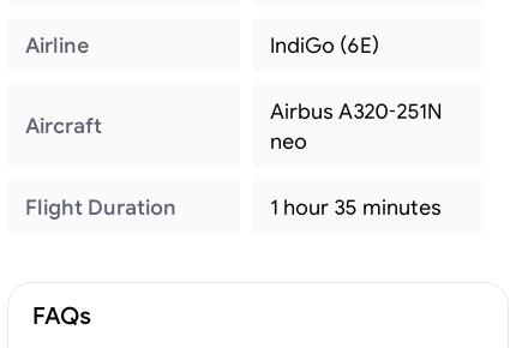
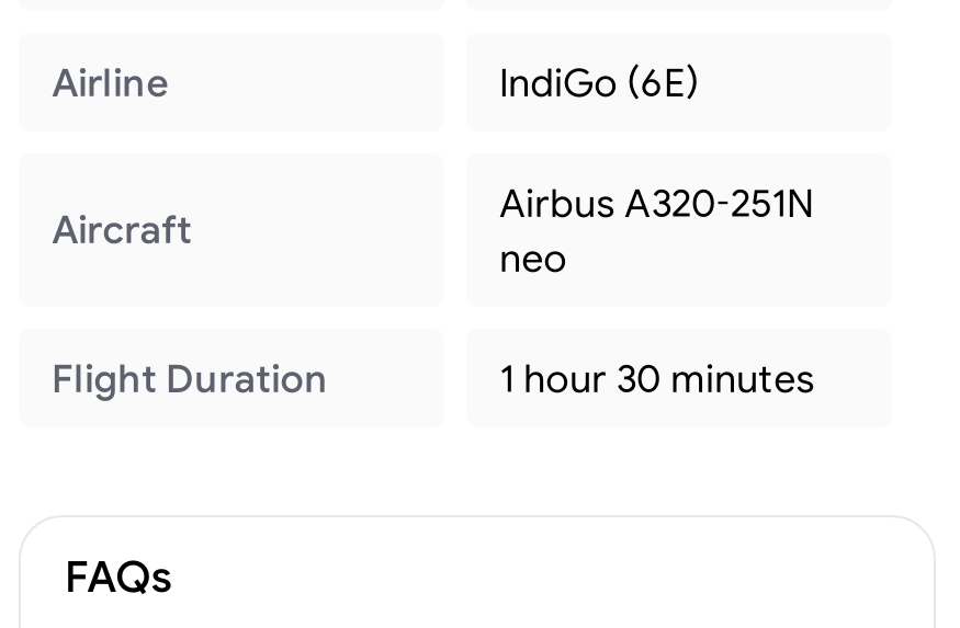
[270,194,442,220] 1 hour 35 minutes -> [499,355,815,401] 1 hour 30 minutes

